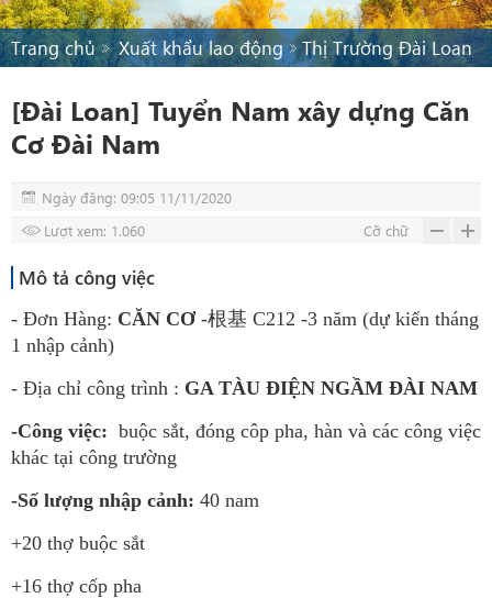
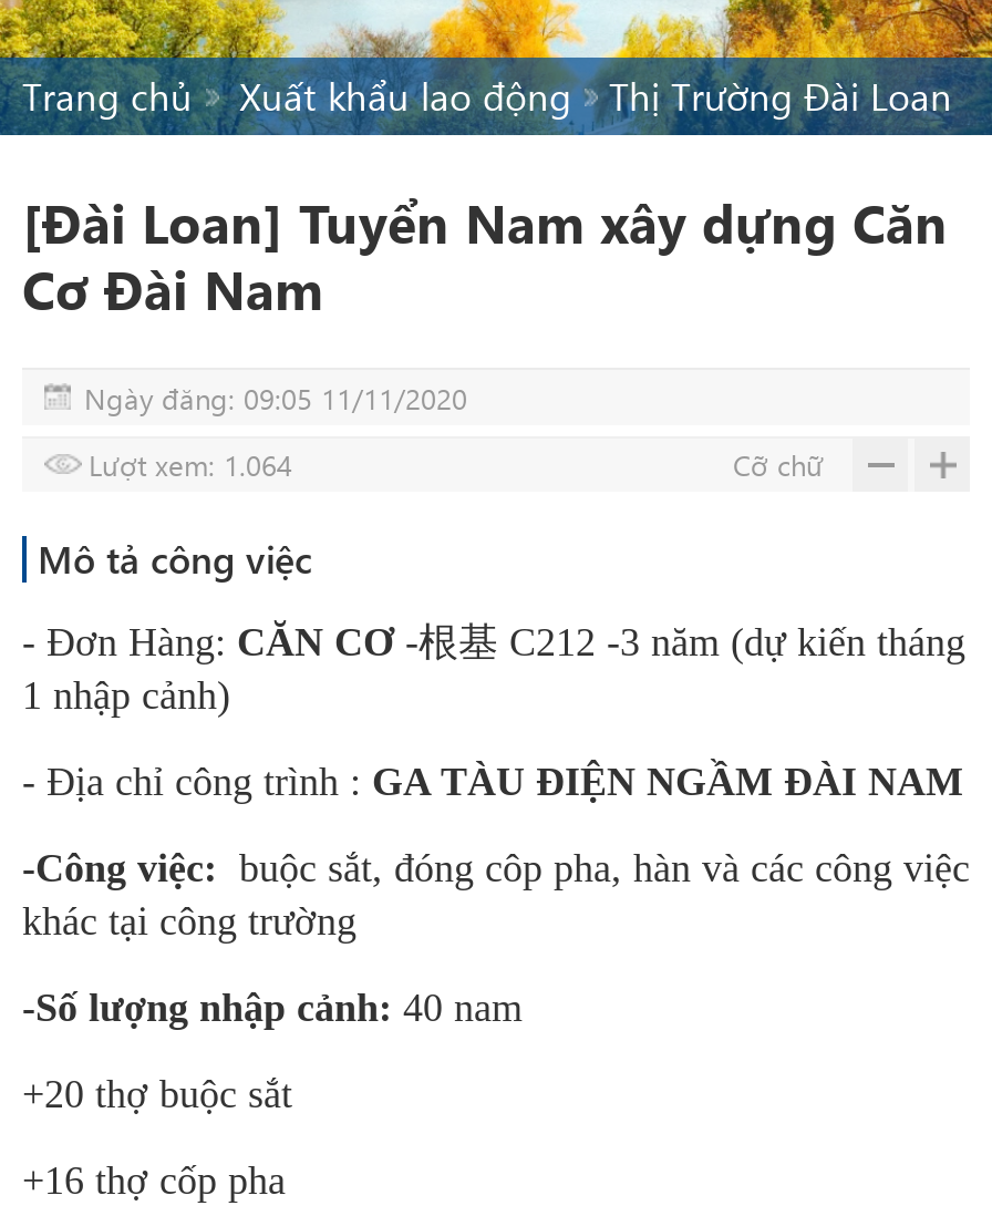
[44,221,145,239] Lượt xem: 1.060 -> [89,445,292,482] Lượt xem: 1.064

